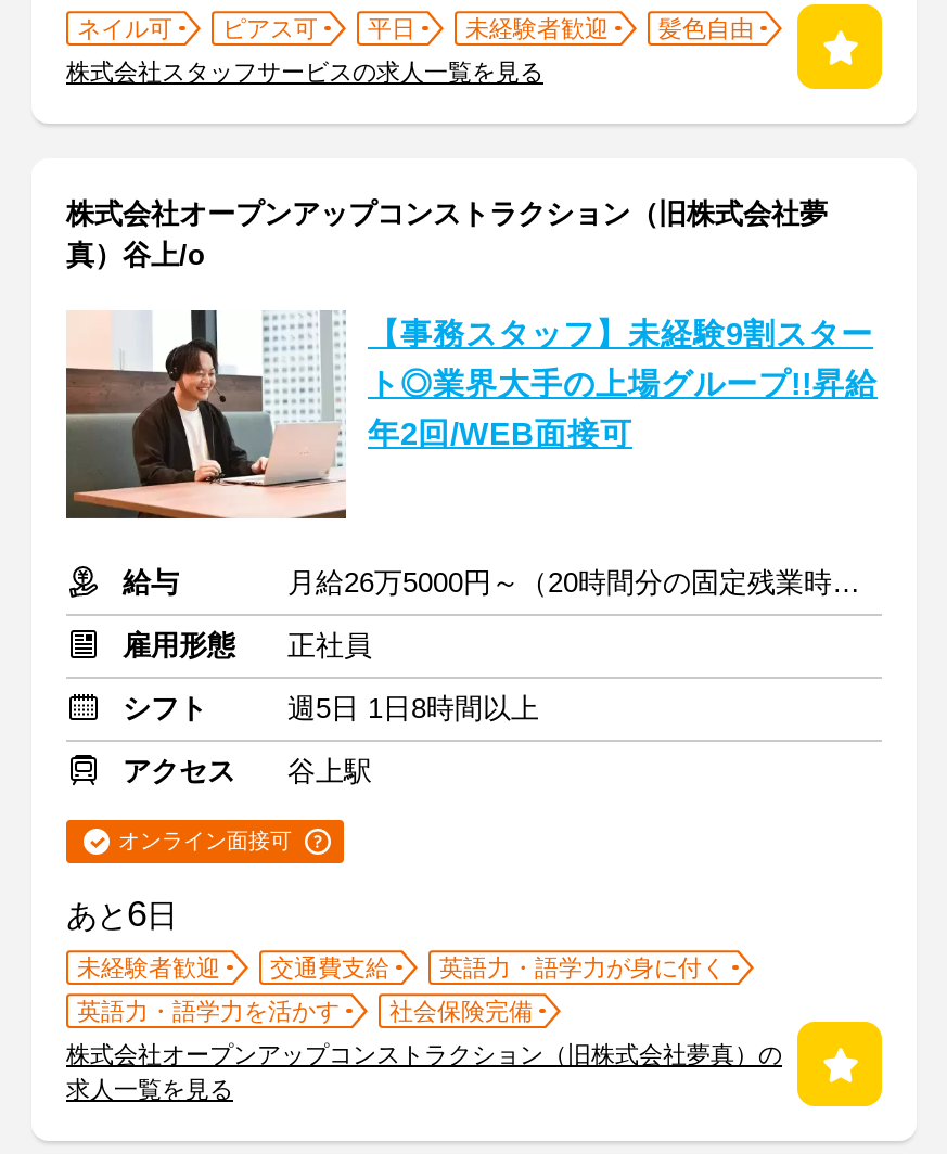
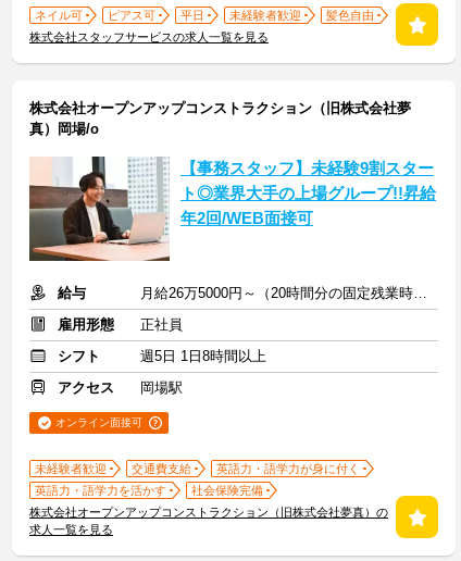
[66,239,205,271] 真）谷上/o -> [29,121,99,137] 真）岡場/o
[287,755,372,788] 谷上駅 -> [140,380,183,396] 岡場駅
[66,894,177,935] あと6日 -> none

